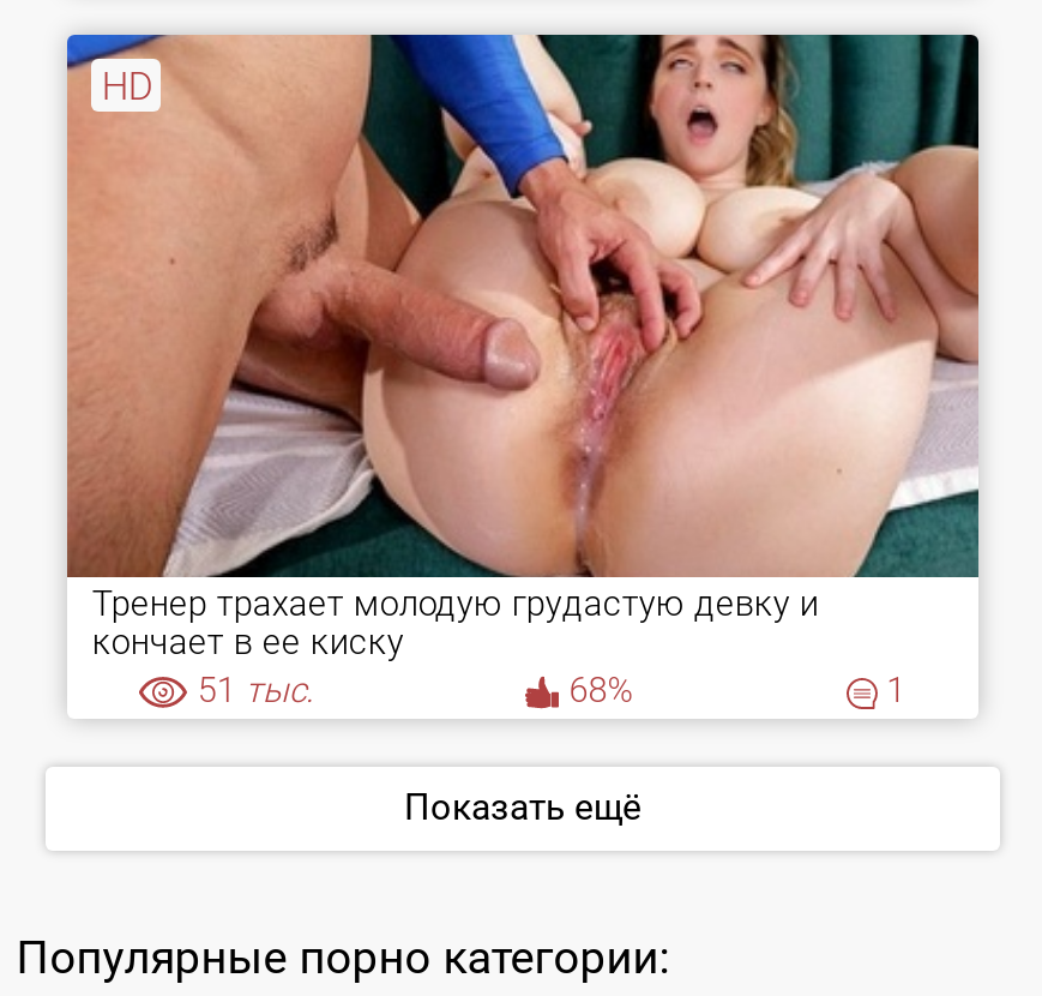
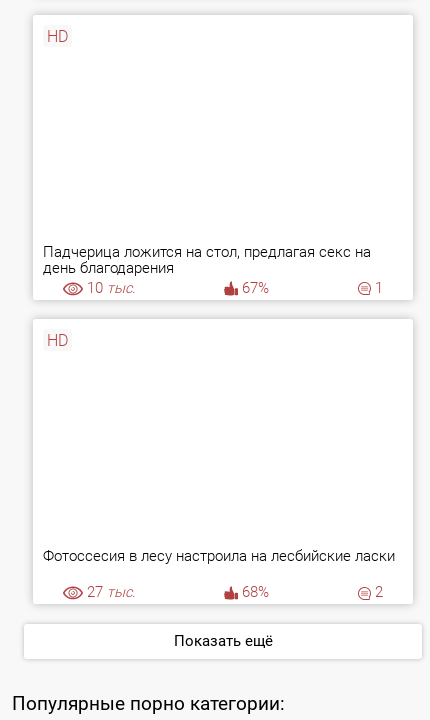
[65,31,981,581] [image] -> none
[92,585,818,712] Тренер трахает молодую грудастую девку и | кончает в ее киску | 51 тыс. | 68% -> [43,244,371,297] Падчерица ложится на стол, предлагая секс на | день благодарения | 10 тыс. | 67%
none -> [43,548,395,601] Фотоссесия в лесу настроила на лесбийские ласки | 27 тыс. | 68% | 2
none -> [47,331,68,350] HD

